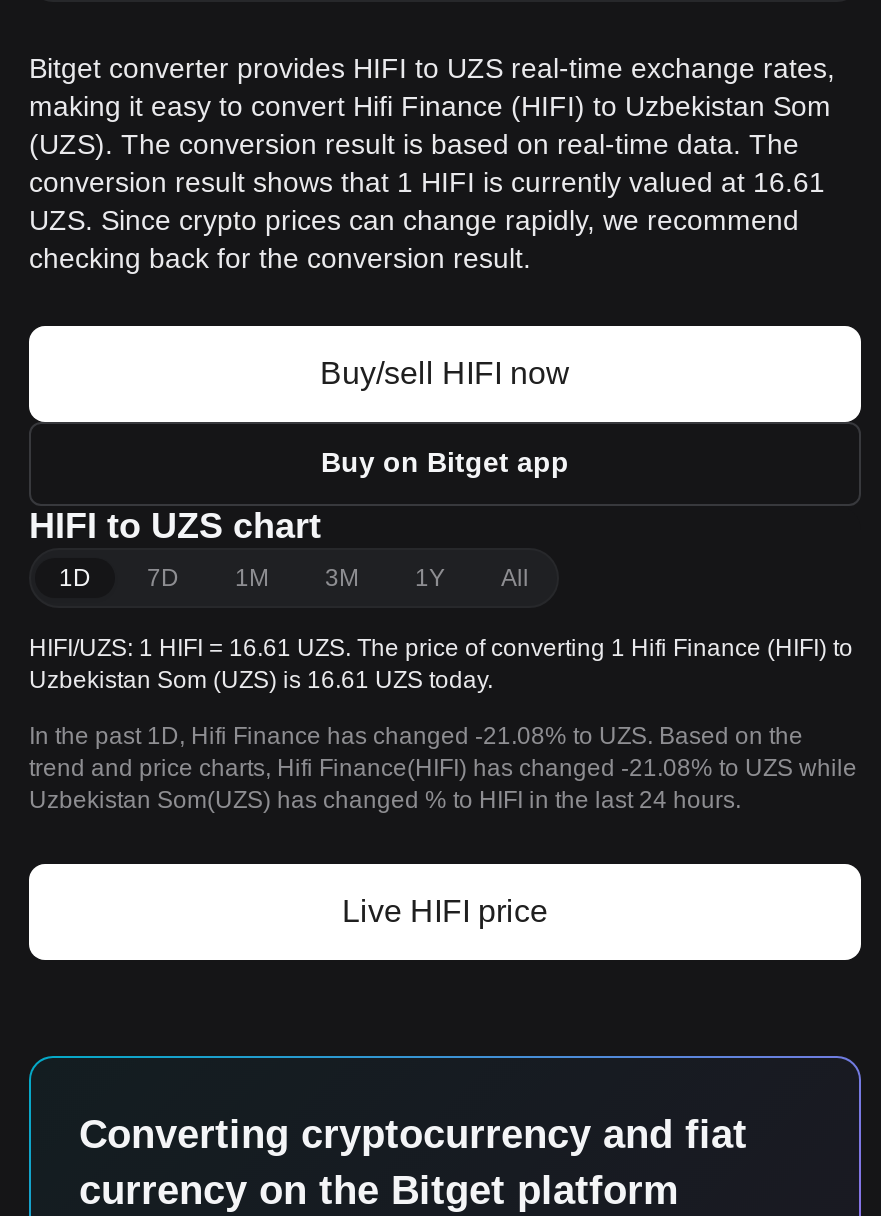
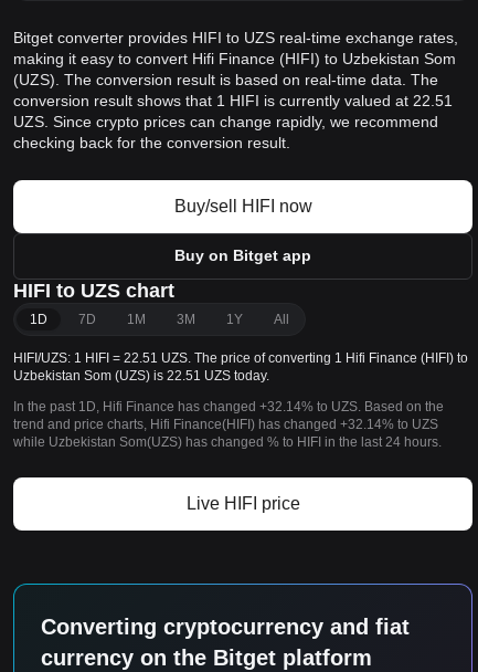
[29,166,825,198] conversion result shows that 1 HIFI is currently valued at 16.61 -> [13,92,453,109] conversion result shows that 1 HIFI is currently valued at 22.51
[29,634,853,694] HIFI/UZS: 1 HIFI = 16.61 UZS. The price of converting 1 Hifi Finance (HIFI) to | Uzbekistan Som (UZS) is 16.61 UZS today. -> [13,350,468,384] HIFI/UZS: 1 HIFI = 22.51 UZS. The price of converting 1 Hifi Finance (HIFI) to | Uzbekistan Som (UZS) is 22.51 UZS today.
[29,722,857,814] In the past 1D, Hifi Finance has changed -21.08% to UZS. Based on the | trend and price charts, Hifi Finance(HIFI) has changed -21.08% to UZS while | Uzbekistan Som(UZS) has changed % to HIFI in the last 24 hours. -> [13,399,444,450] In the past 1D, Hifi Finance has changed +32.14% to UZS. Based on the | trend and price charts, Hifi Finance(HIFI) has changed +32.14% to UZS | while Uzbekistan Som(UZS) has changed % to HIFI in the last 24 hours.

